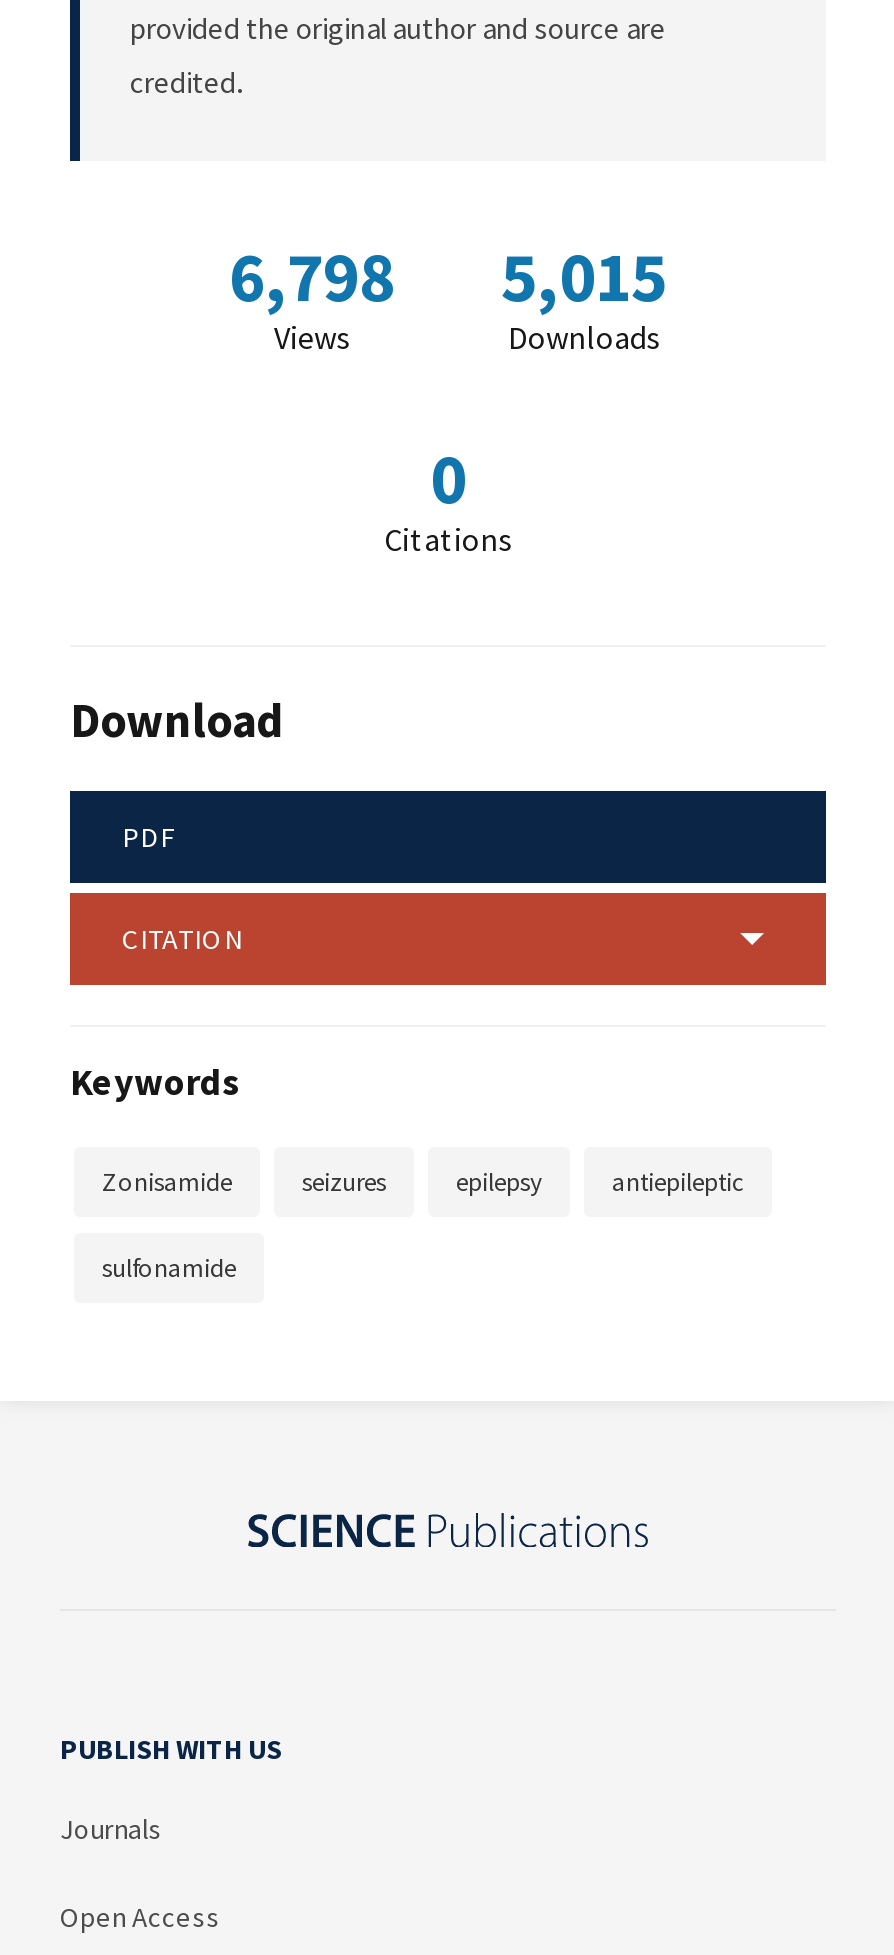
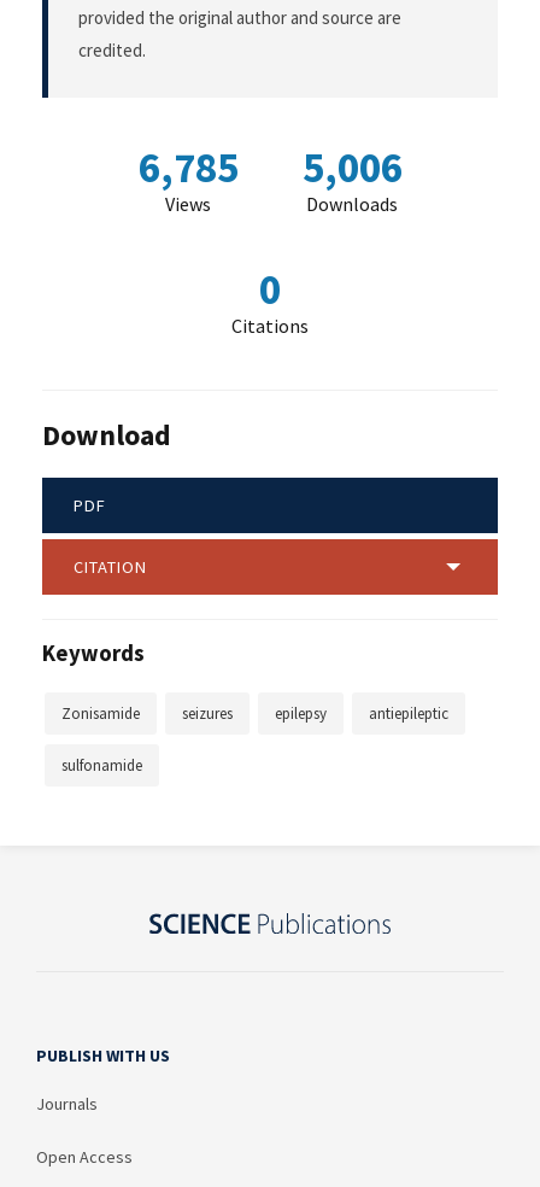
[229,234,395,322] 6,798 -> [138,142,238,195] 6,785
[501,234,667,322] 5,015 -> [302,142,402,195] 5,006

